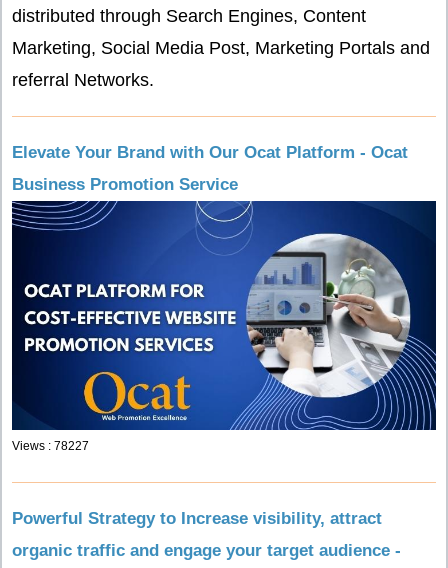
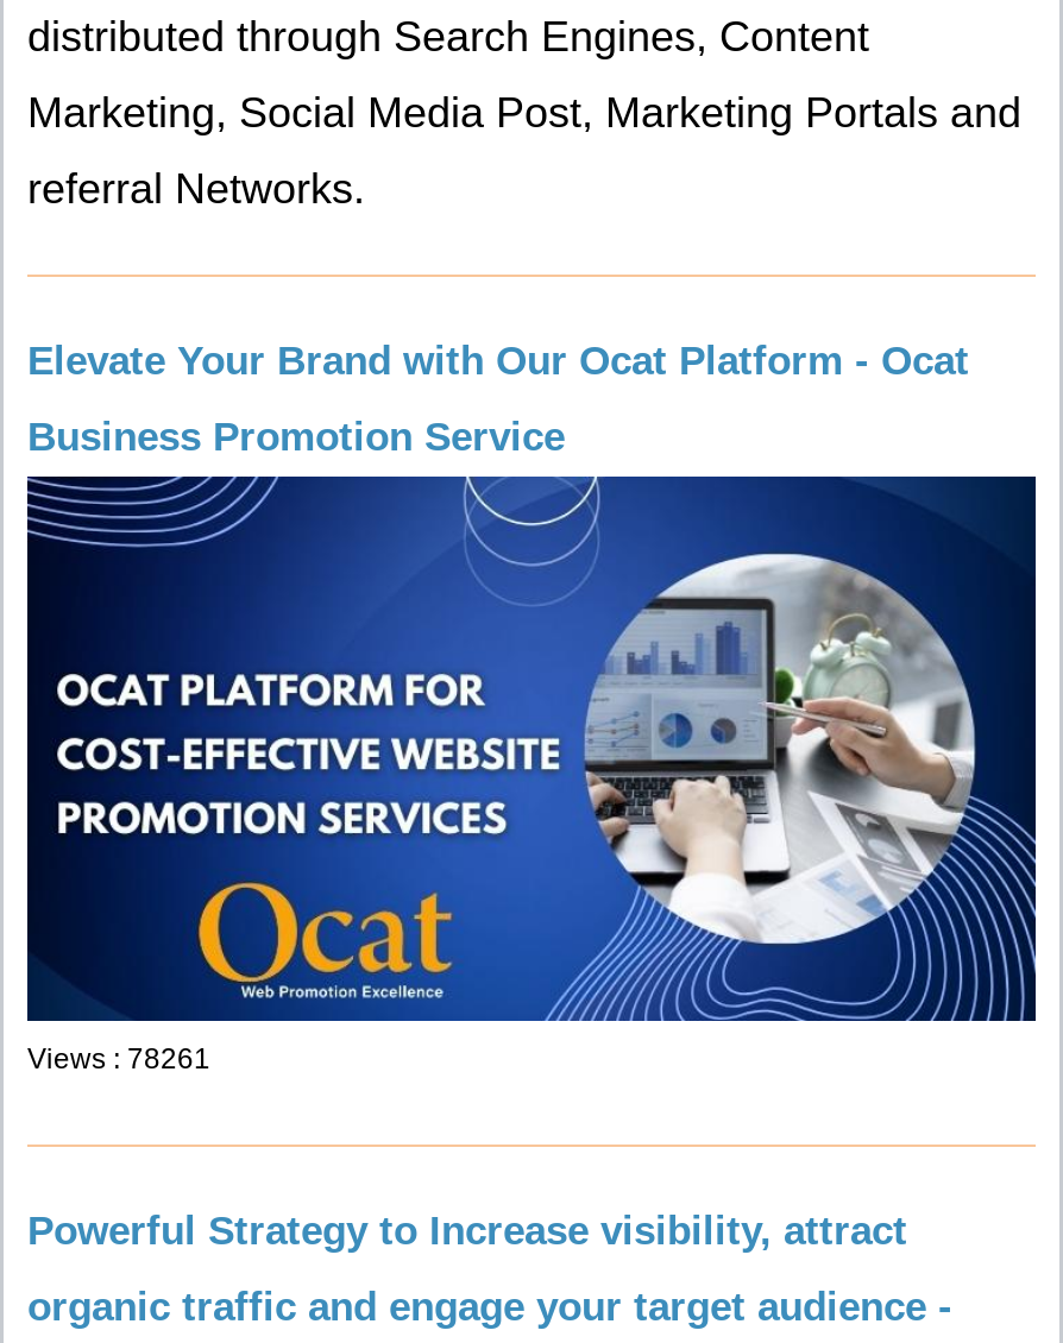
[12,439,89,453] Views : 78227 -> [27,1043,210,1076] Views : 78261

